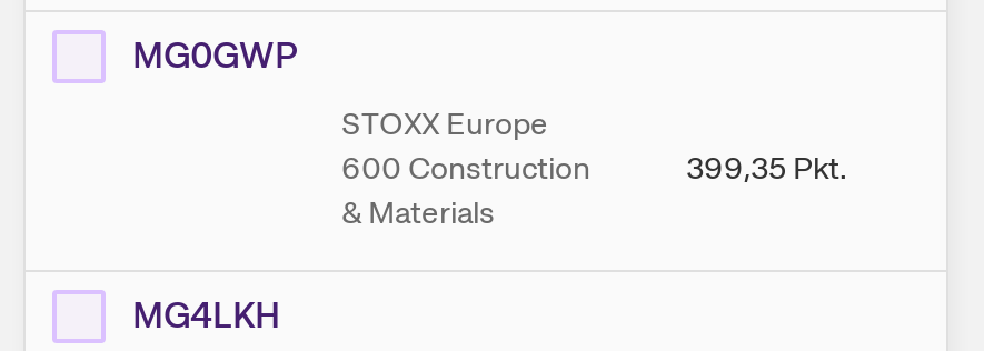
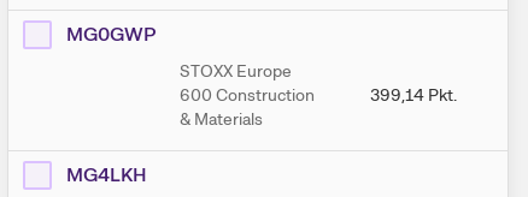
[686,148,846,188] 399,35 Pkt. -> [370,84,457,106] 399,14 Pkt.

